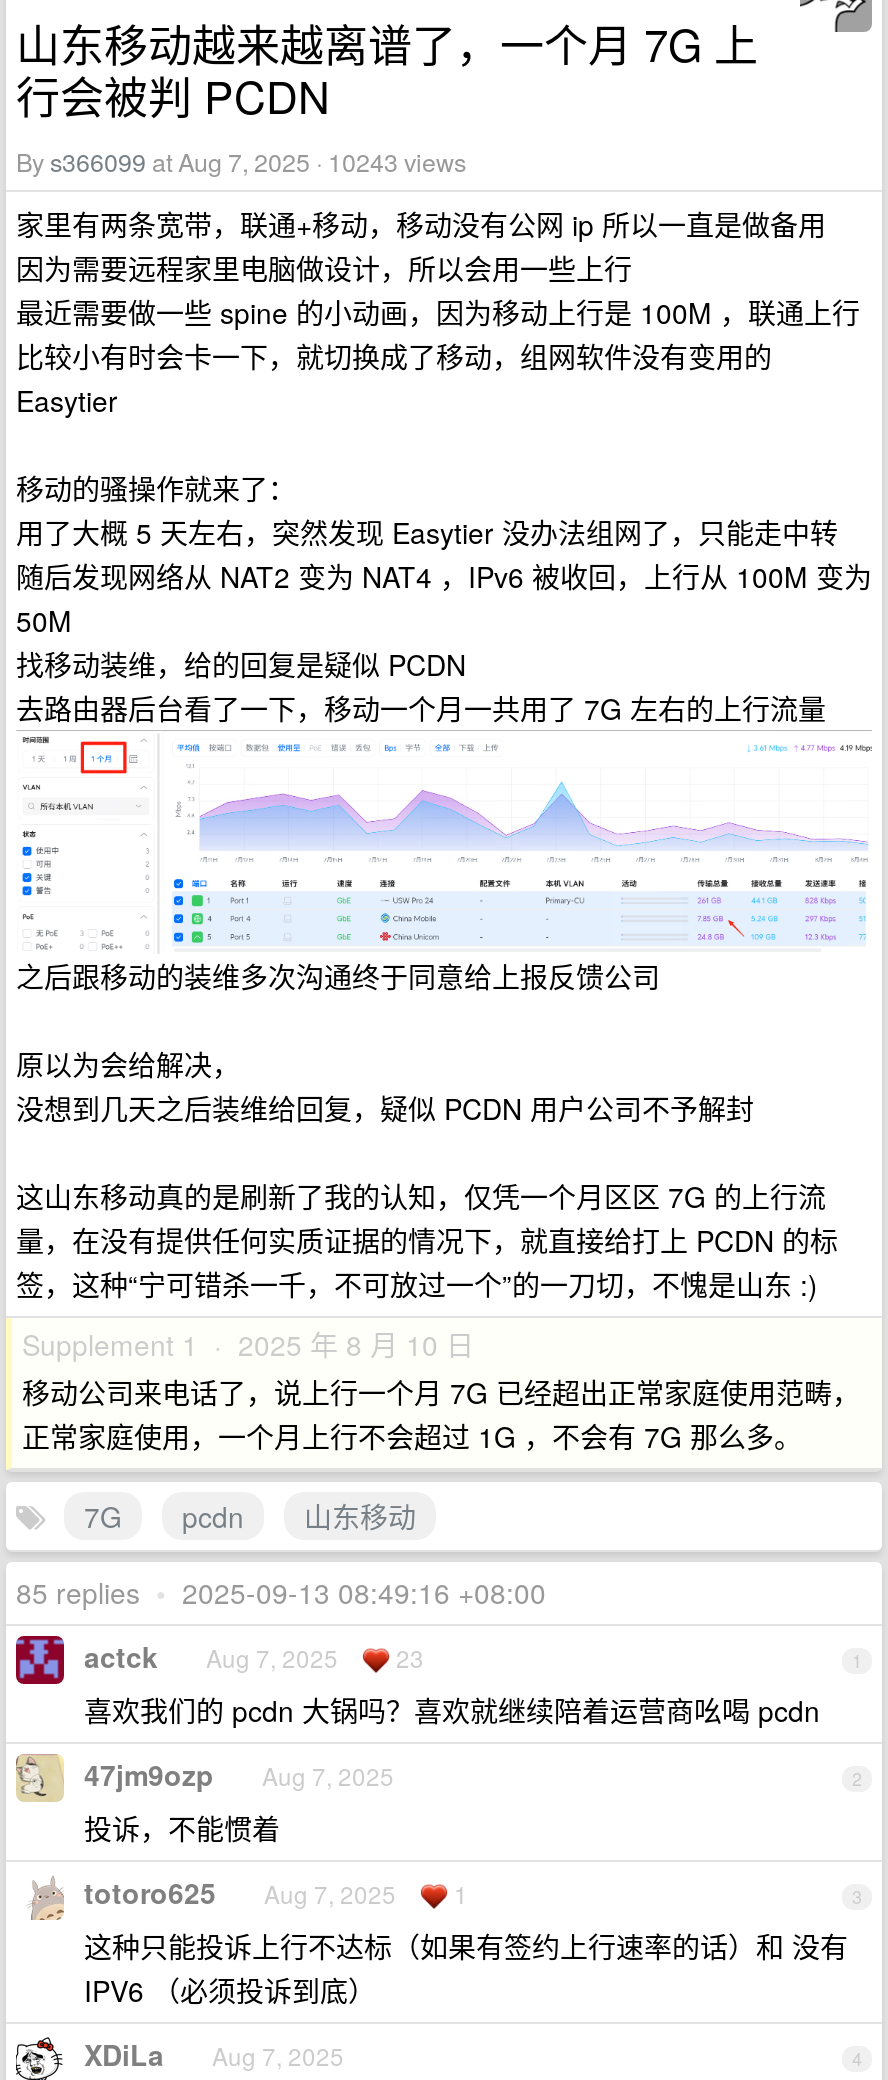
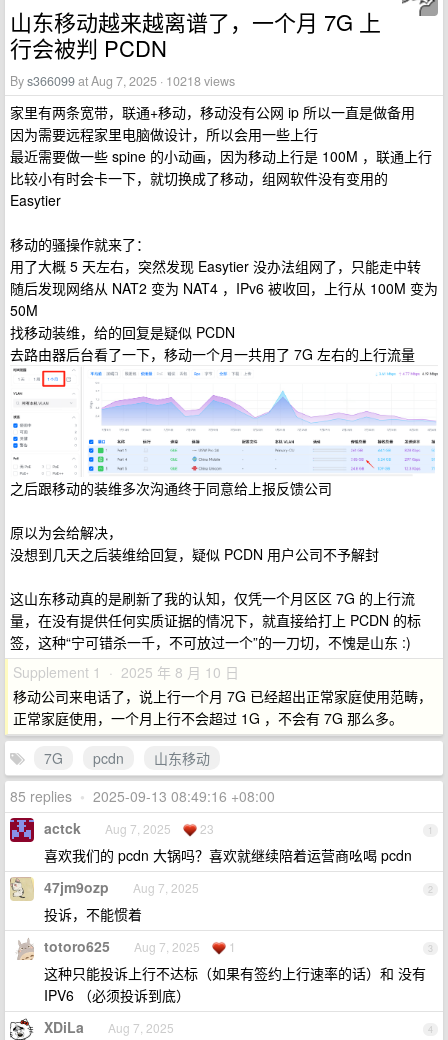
[16,144,466,180] By s366099 at Aug 7, 2025 · 10243 views -> [10,72,235,90] By s366099 at Aug 7, 2025 · 10218 views

